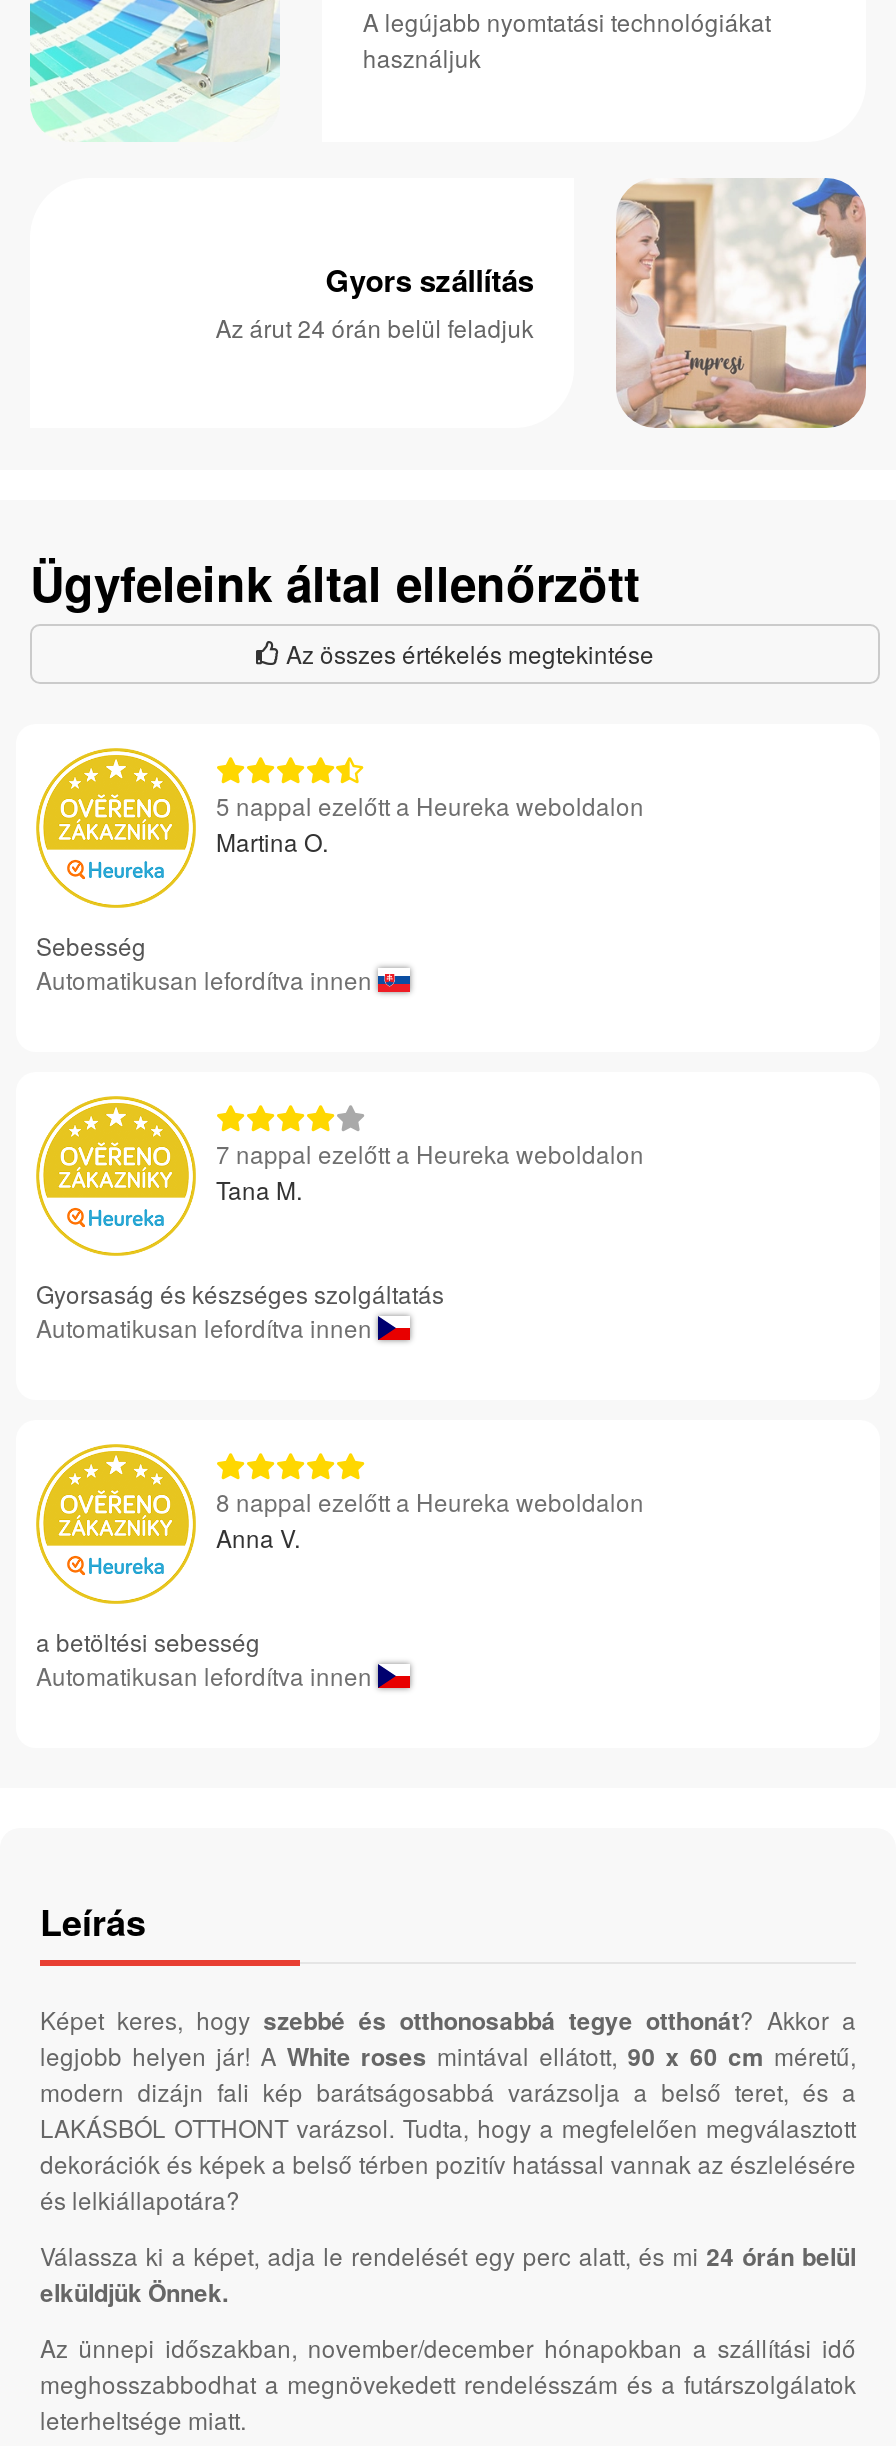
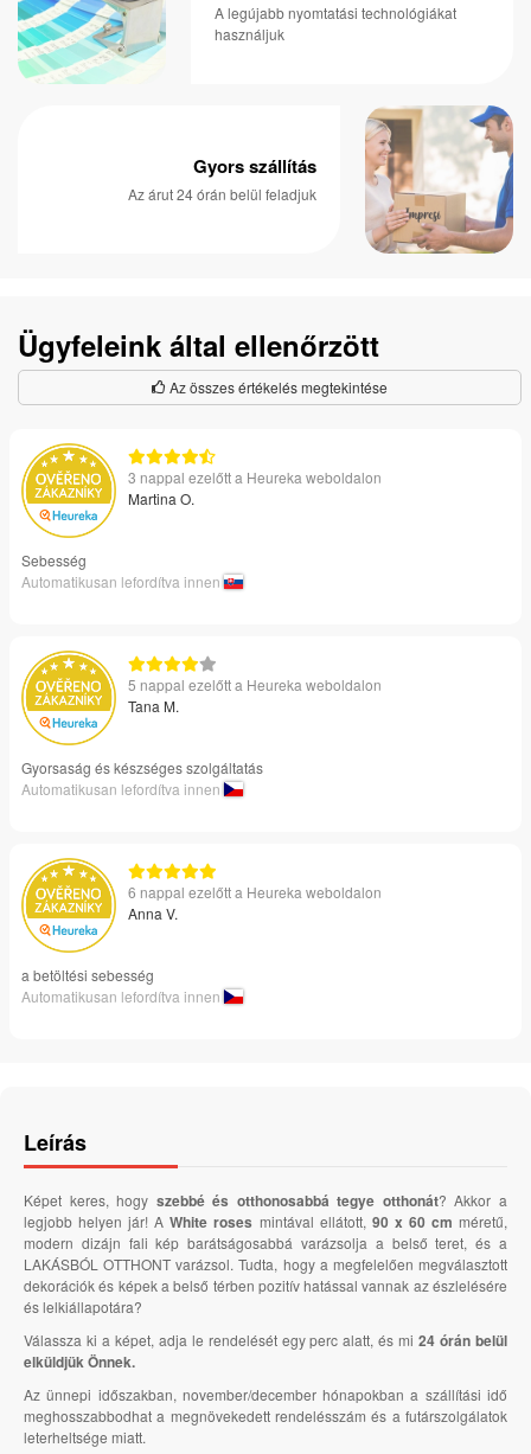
none -> [128,467,382,487] 3 nappal ezelőtt a Heureka weboldalon
moved [216,788,644,822] -> [128,674,382,694]: 5 nappal ezelőtt a Heureka weboldalon
[216,1136,644,1170] 7 nappal ezelőtt a Heureka weboldalon -> none
[216,1484,644,1518] 8 nappal ezelőtt a Heureka weboldalon -> [128,882,382,902] 6 nappal ezelőtt a Heureka weboldalon

